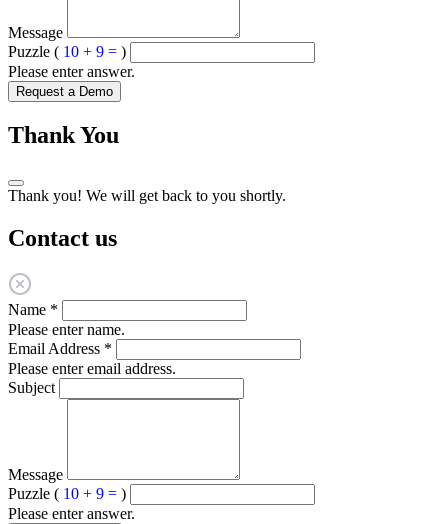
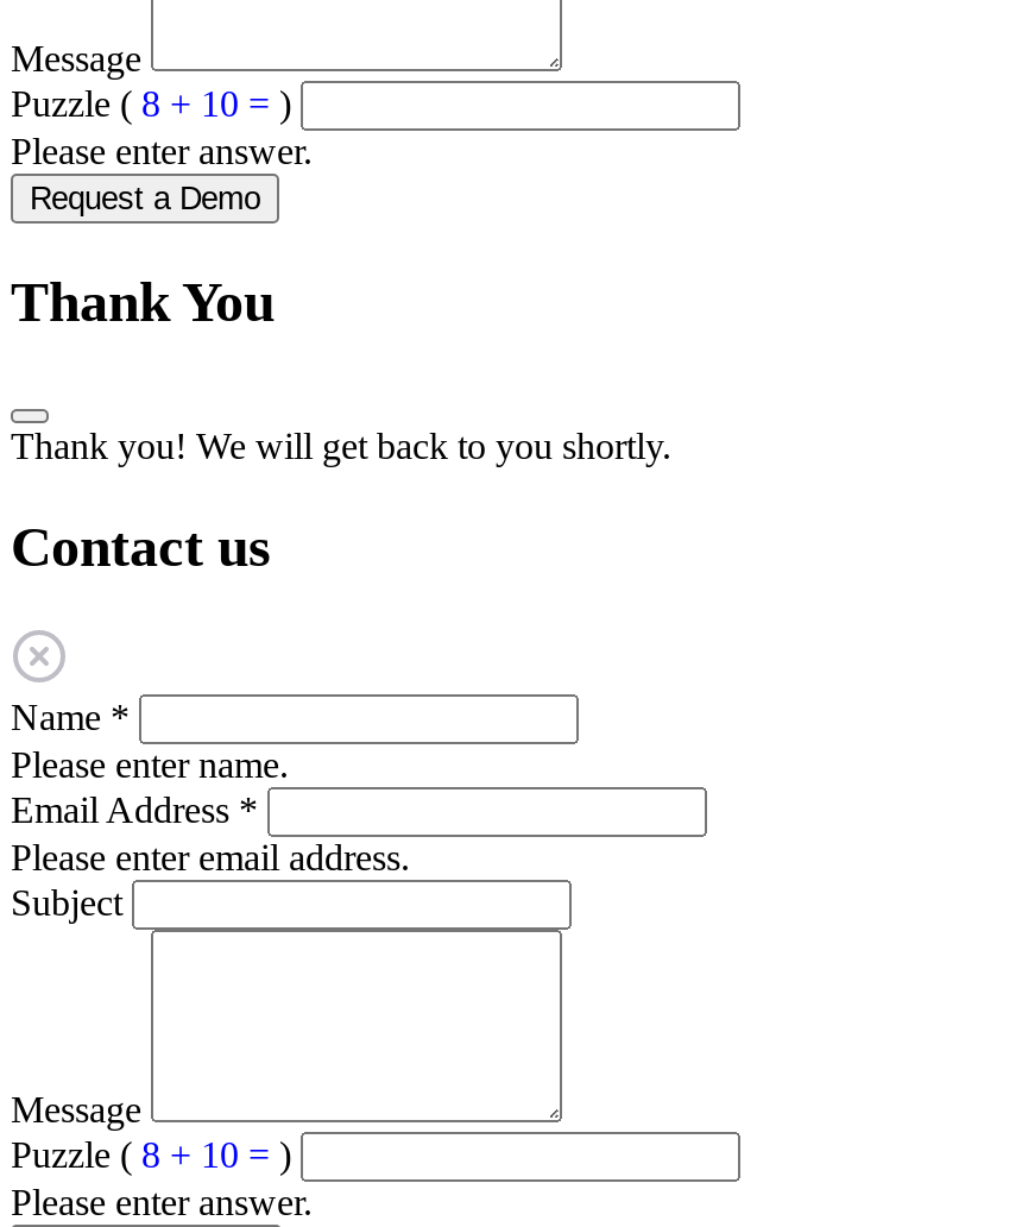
[8,43,126,60] Puzzle (10 + 9 =) -> [11,83,291,124] Puzzle (8 + 10 =)
[8,485,126,502] Puzzle (10 + 9 =) -> [11,1134,291,1174] Puzzle (8 + 10 =)

